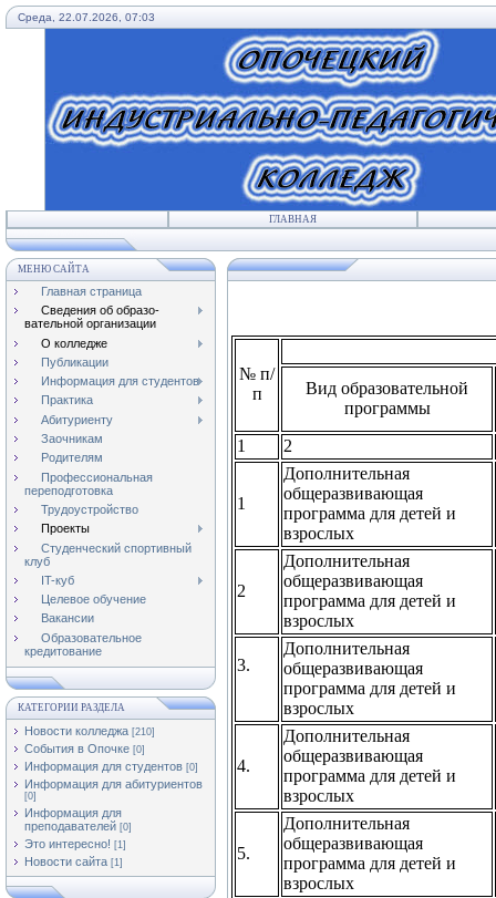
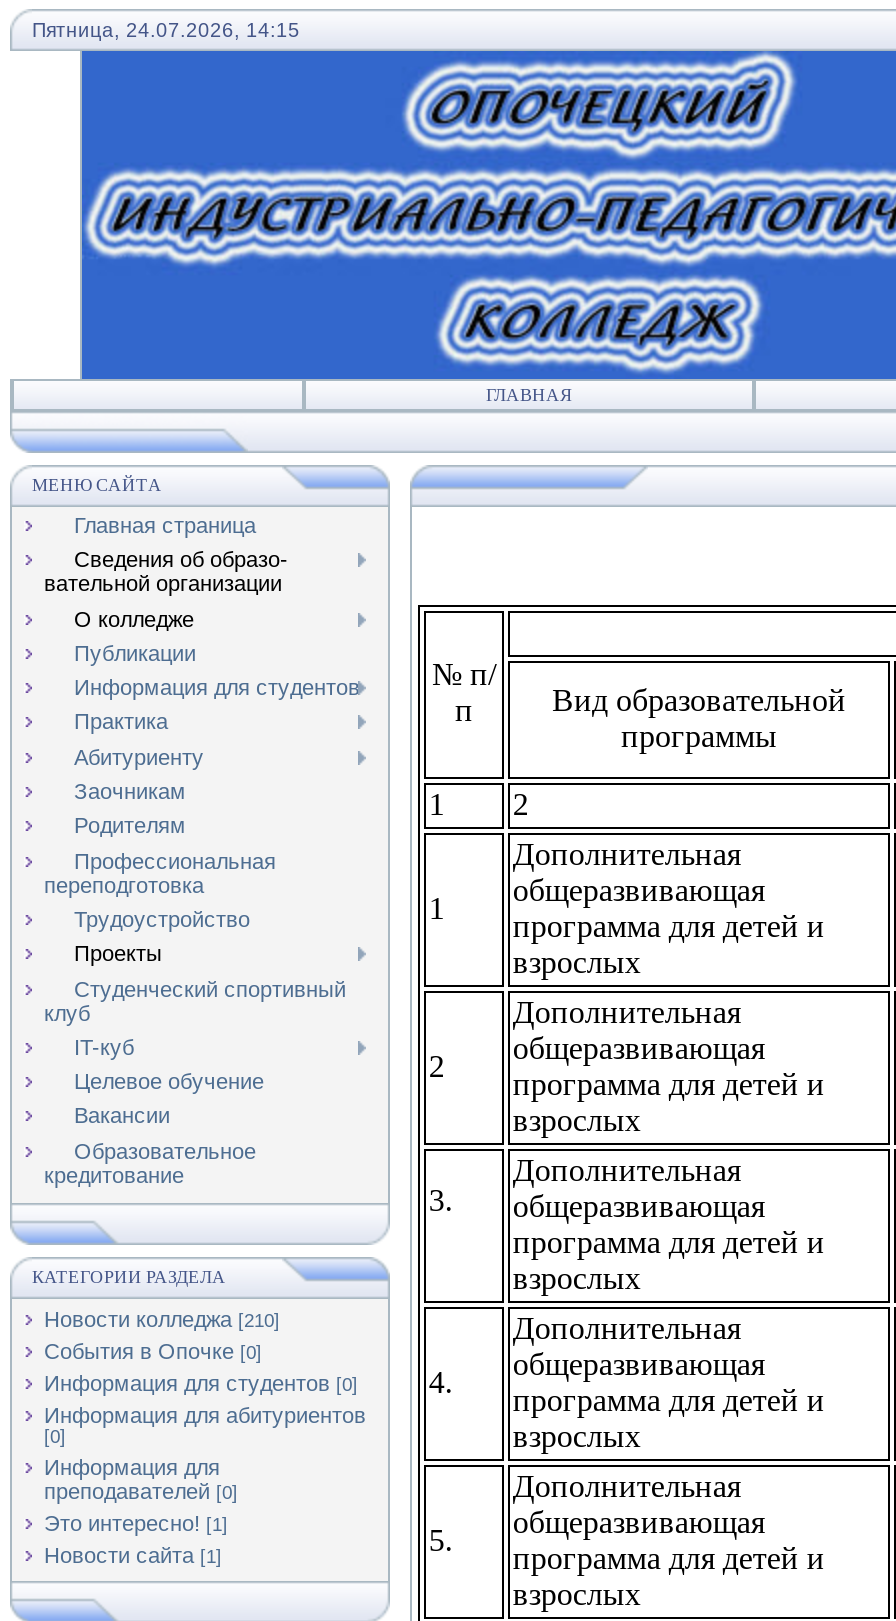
[18,11,155,23] Среда, 22.07.2026, 07:03 -> [32,19,300,41] Пятница, 24.07.2026, 14:15

